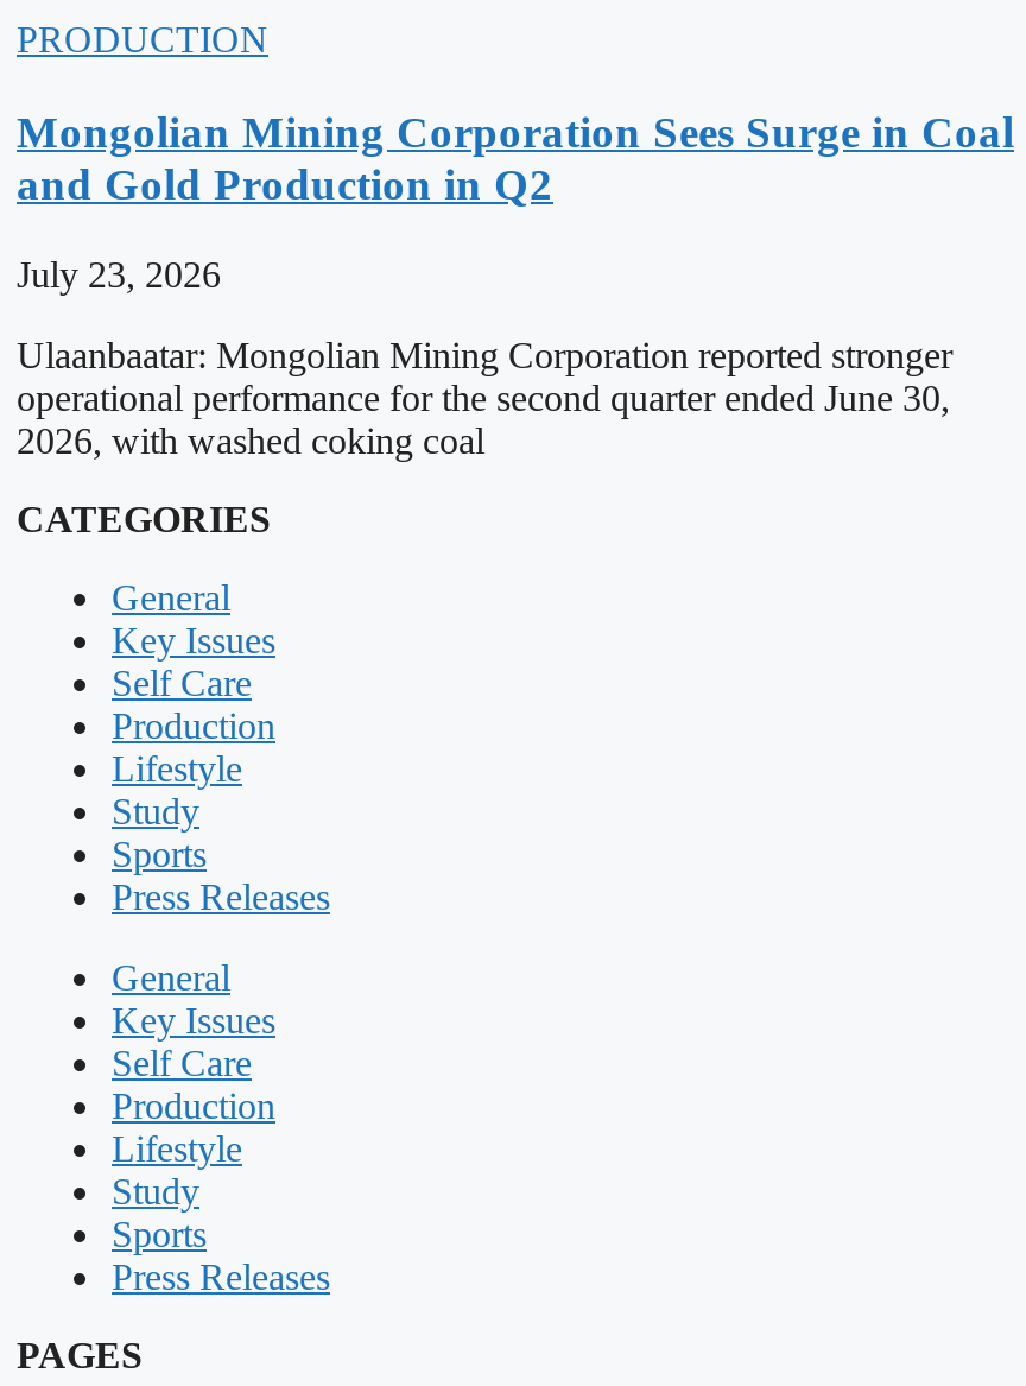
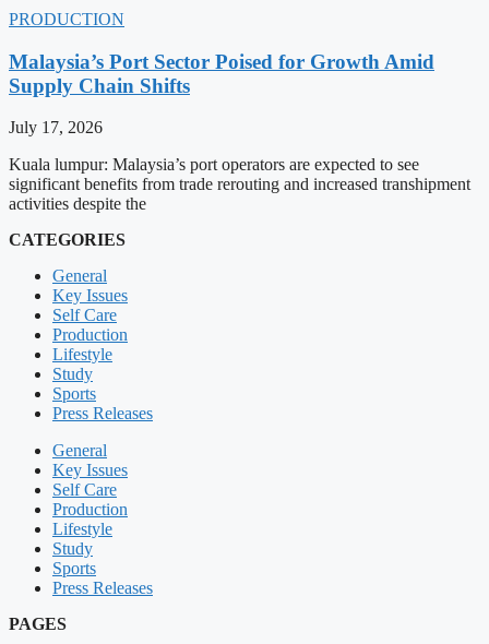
[17,106,1014,208] Mongolian Mining Corporation Sees Surge in Coal | and Gold Production in Q2 -> [9,50,434,97] Malaysia’s Port Sector Poised for Growth Amid | Supply Chain Shifts
[17,255,221,295] July 23, 2026 -> [9,118,103,137] July 17, 2026
[17,336,952,462] Ulaanbaatar: Mongolian Mining Corporation reported stronger | operational performance for the second quarter ended June 30, | 2026, with washed coking coal -> [9,155,470,213] Kuala lumpur: Malaysia’s port operators are expected to see | significant benefits from trade rerouting and increased transhipment | activities despite the

